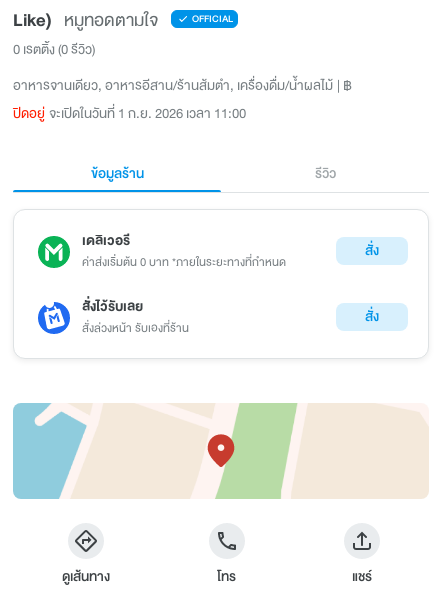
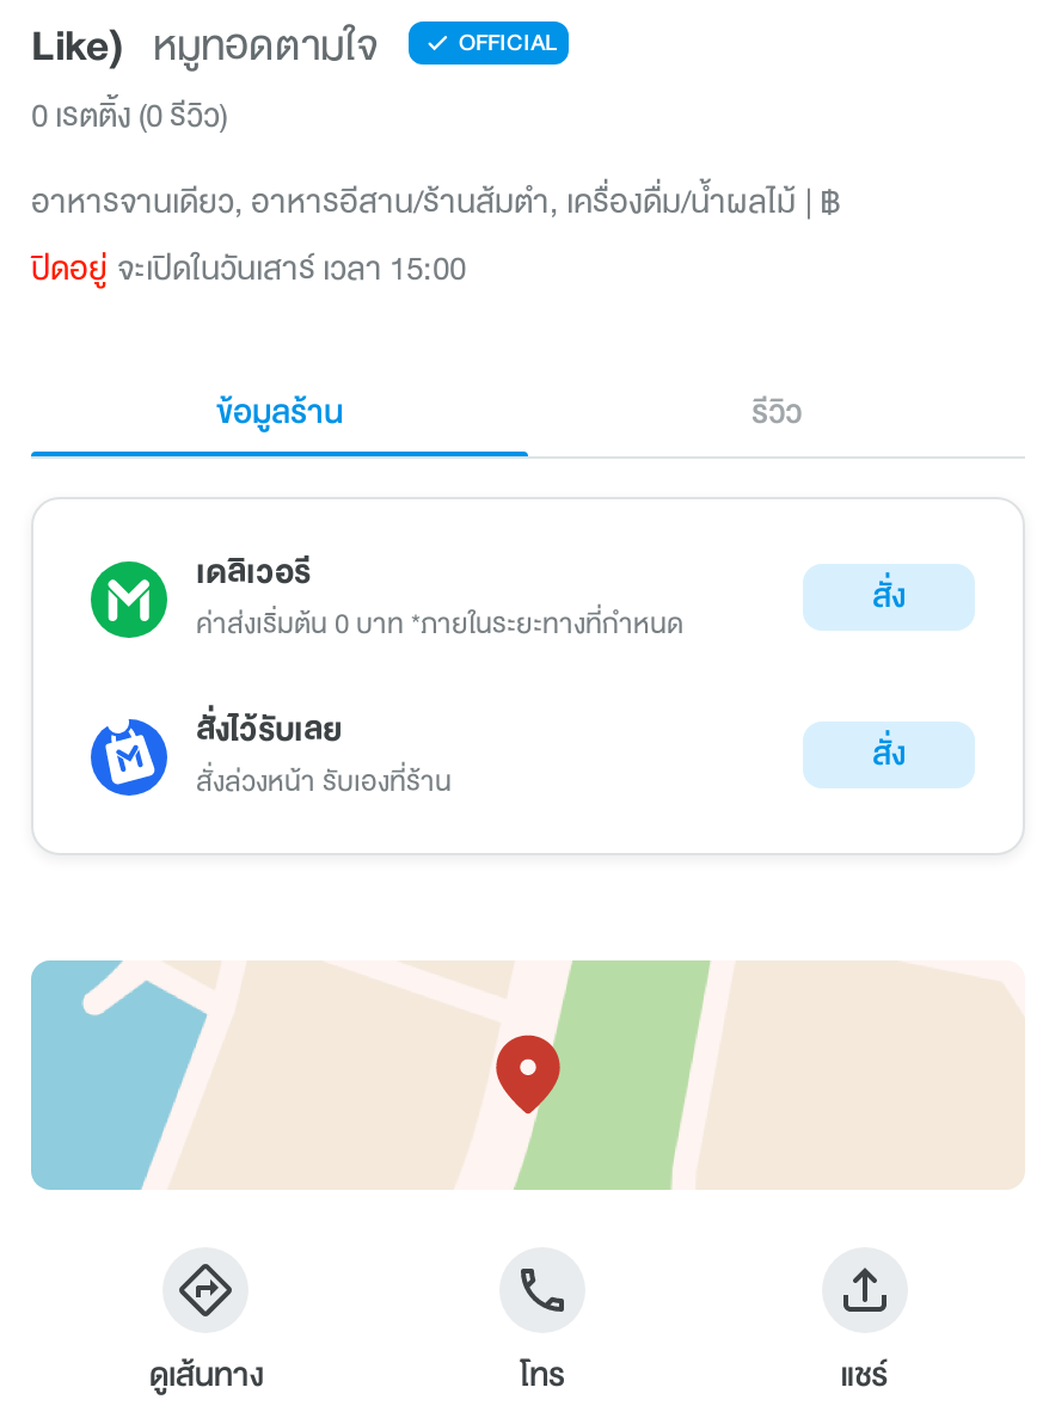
[13,103,246,124] ปิดอยู่ จะเปิดในวันที่ 1 ก.ย. 2026 เวลา 11:00 -> [31,244,466,294] ปิดอยู่ จะเปิดในวันเสาร์ เวลา 15:00

